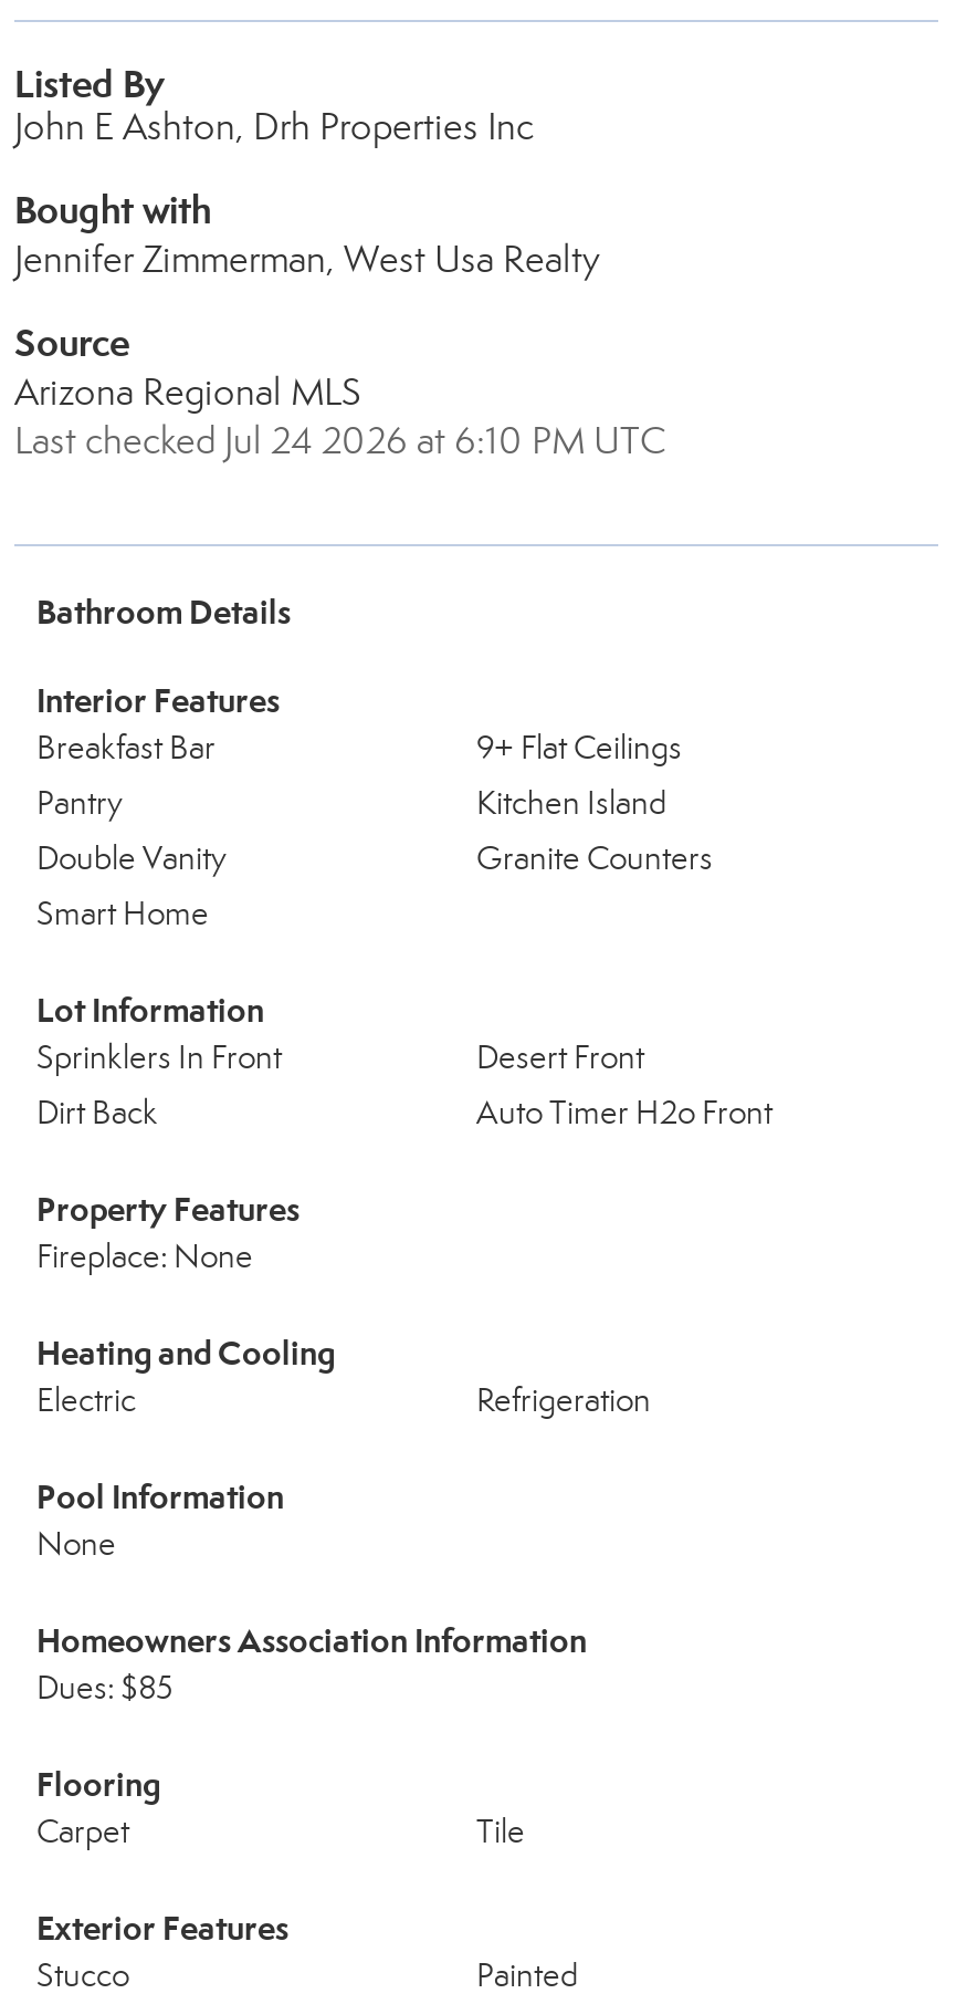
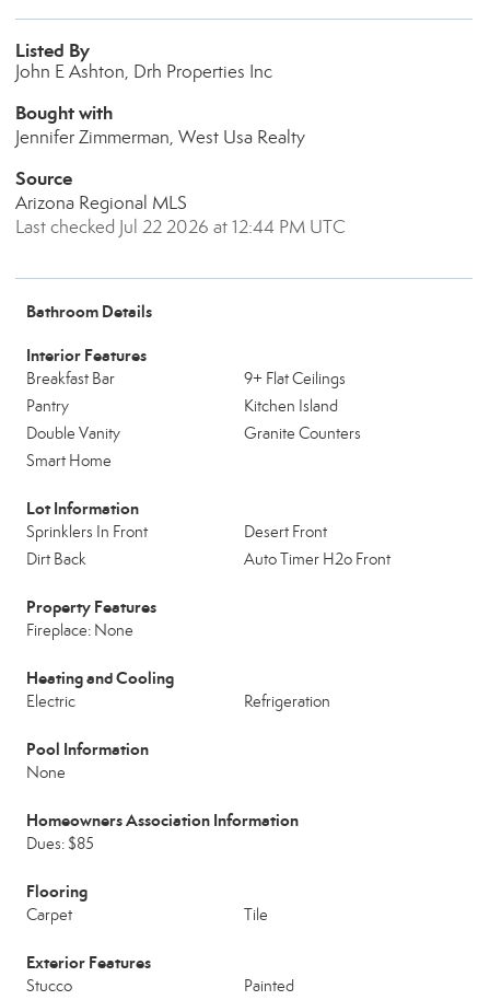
[14,418,666,465] Last checked Jul 24 2026 at 6:10 PM UTC -> [15,216,346,239] Last checked Jul 22 2026 at 12:44 PM UTC

